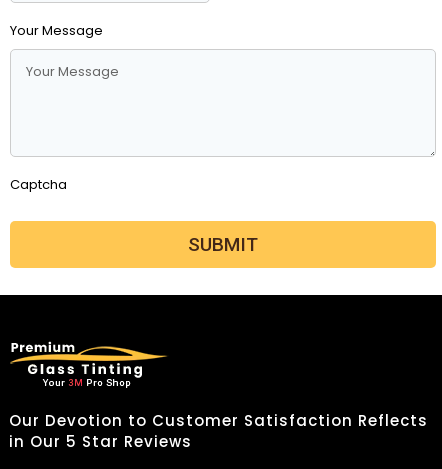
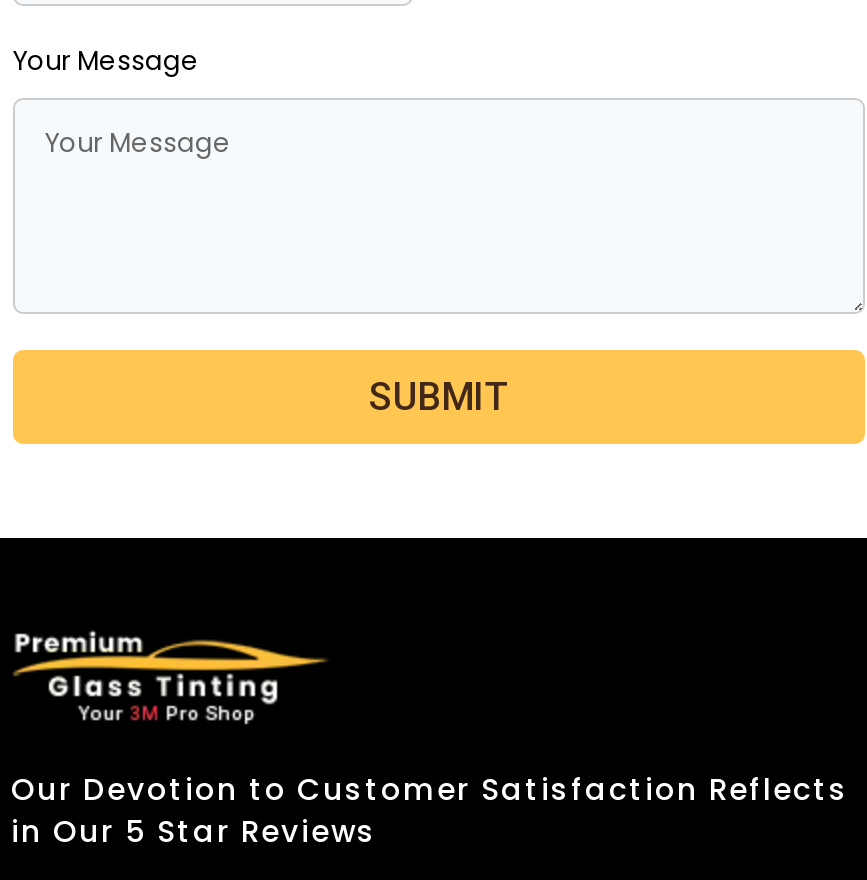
[10,175,67,194] Captcha -> none
moved [188,233,258,256] -> [369,374,509,420]: SUBMIT

